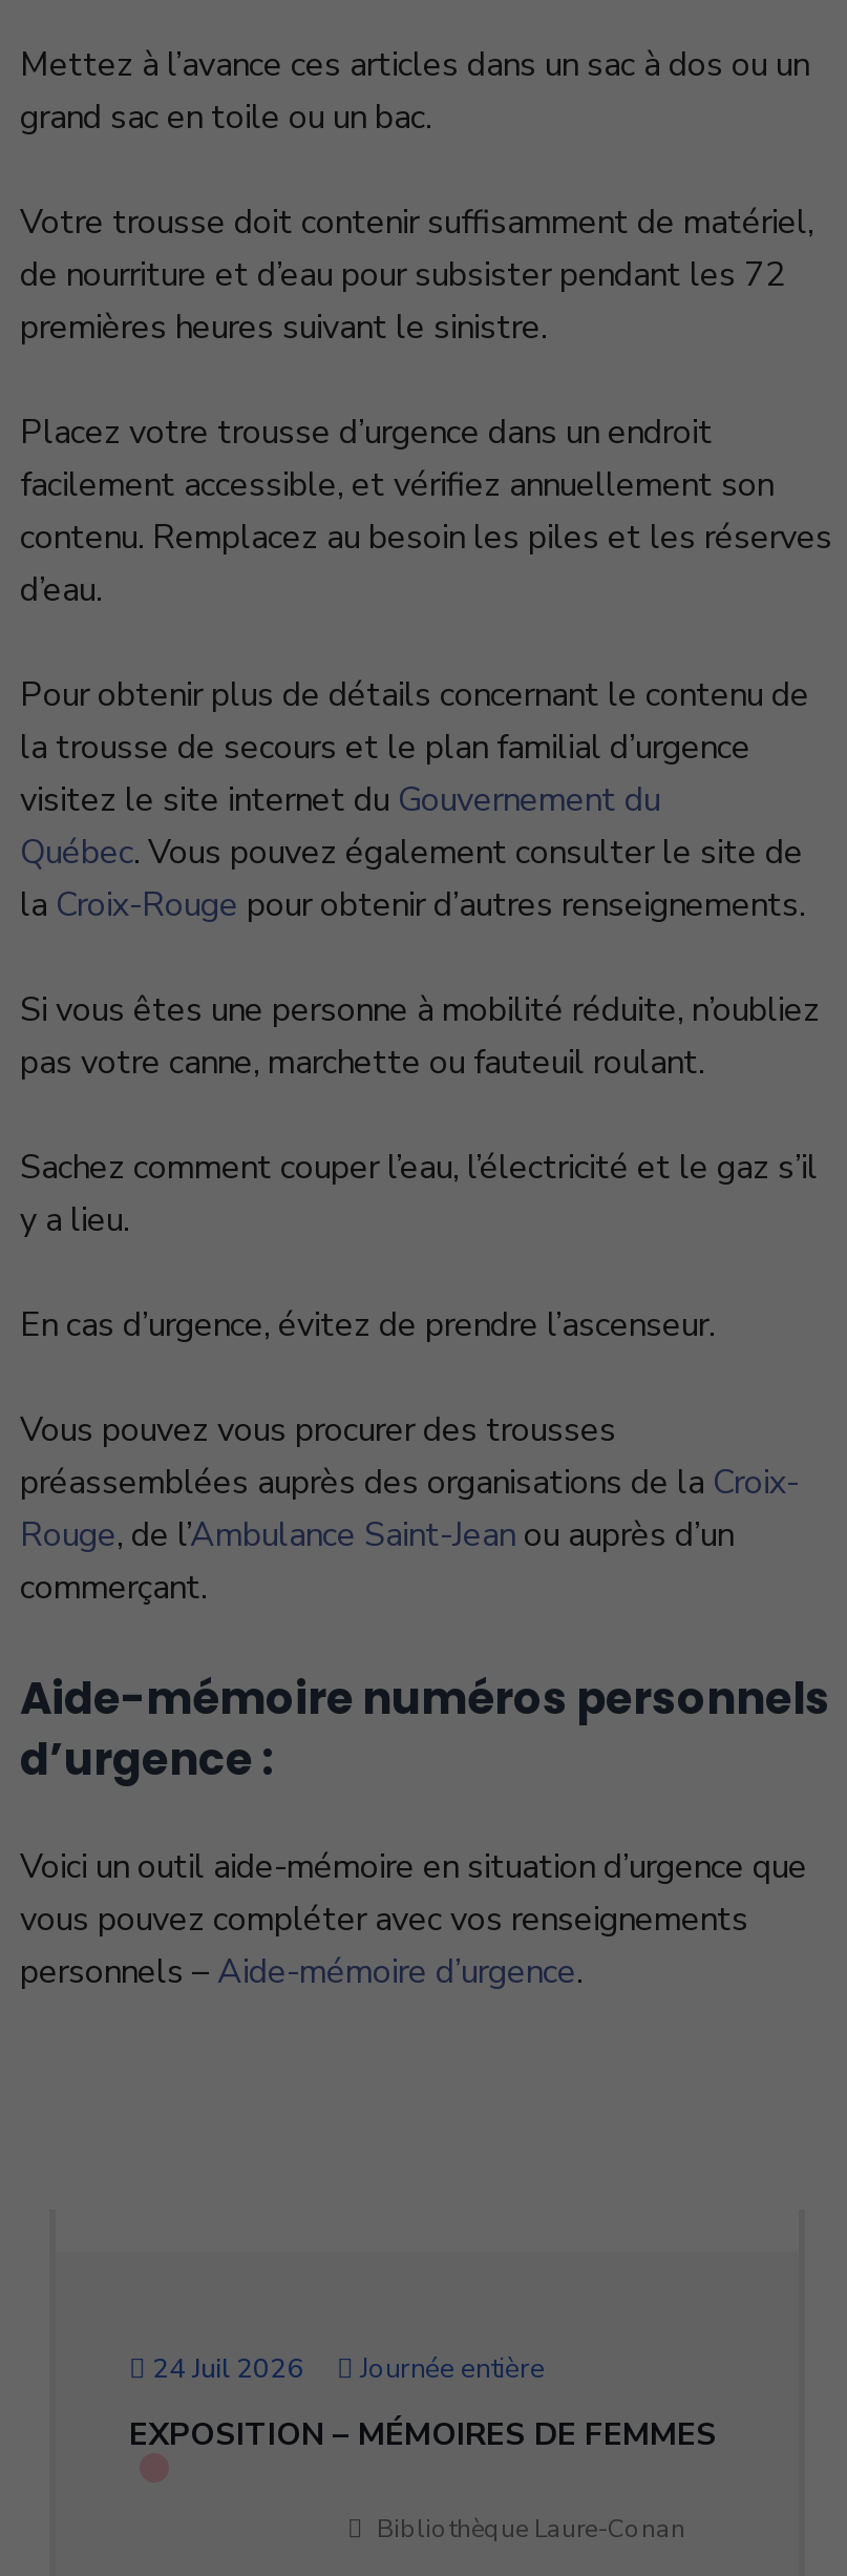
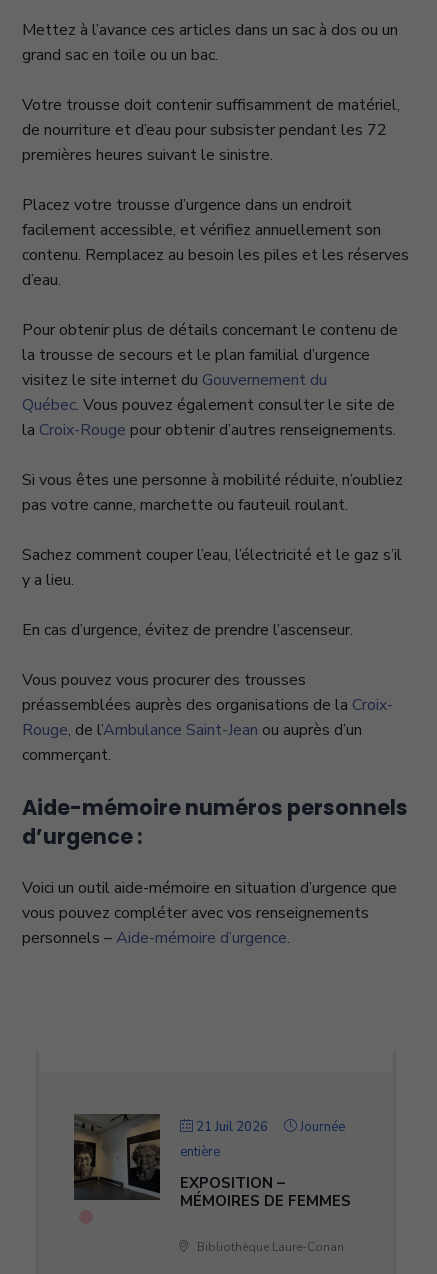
[152,2349,545,2387] 24 Juil 2026 | Journée entière -> [180,1118,345,1161] 21 Juil 2026 | Journée | entière

